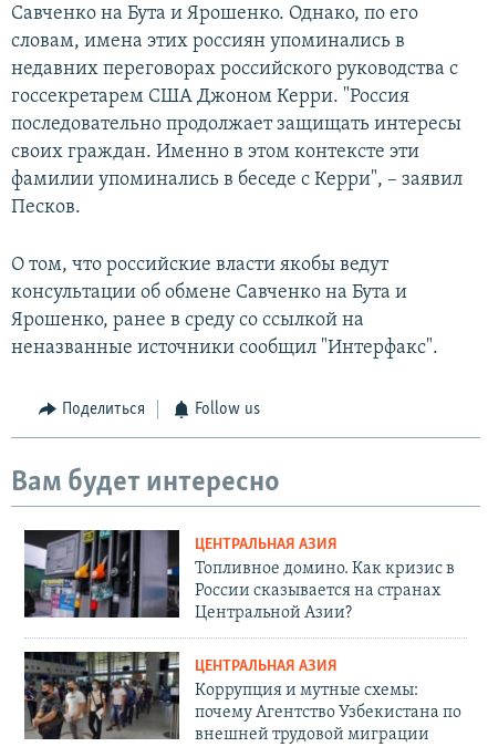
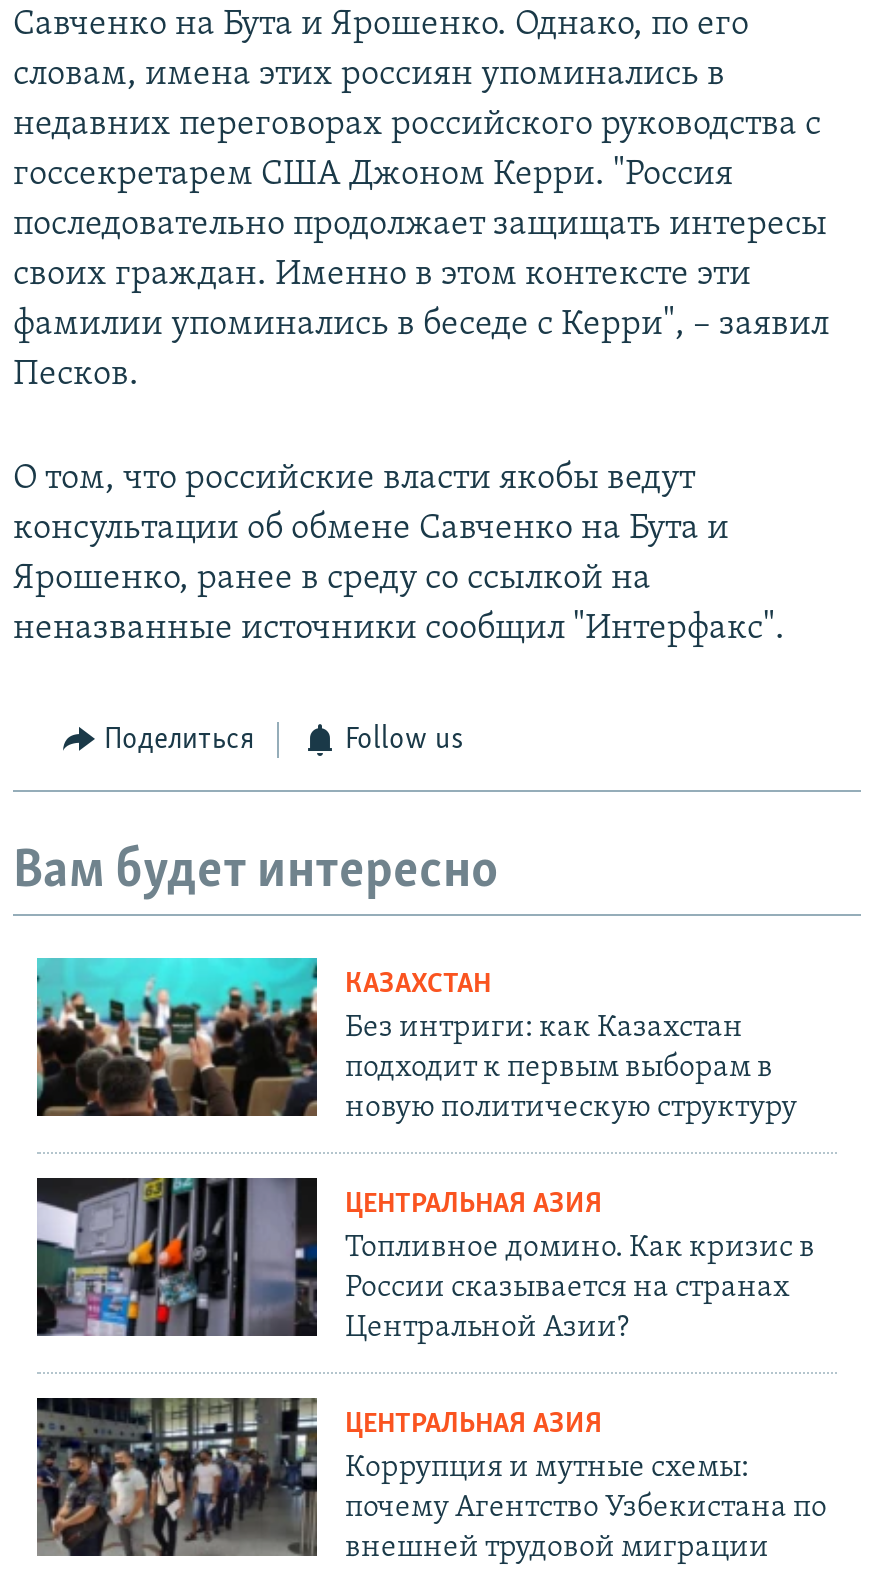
none -> [35,956,797,1125] [image] | КАЗАХСТАН | Без интриги: как Казахстан | подходит к первым выборам в | новую политическую структуру

